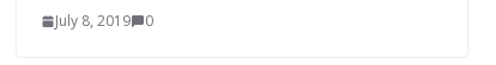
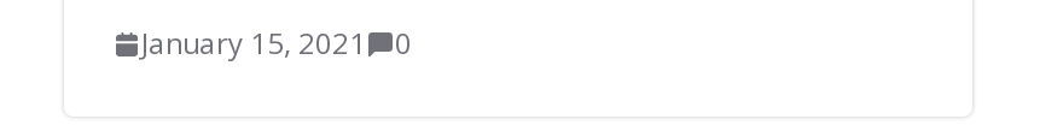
[55,10,153,30] July 8, 2019 0 -> [141,22,412,63] January 15, 2021 0

